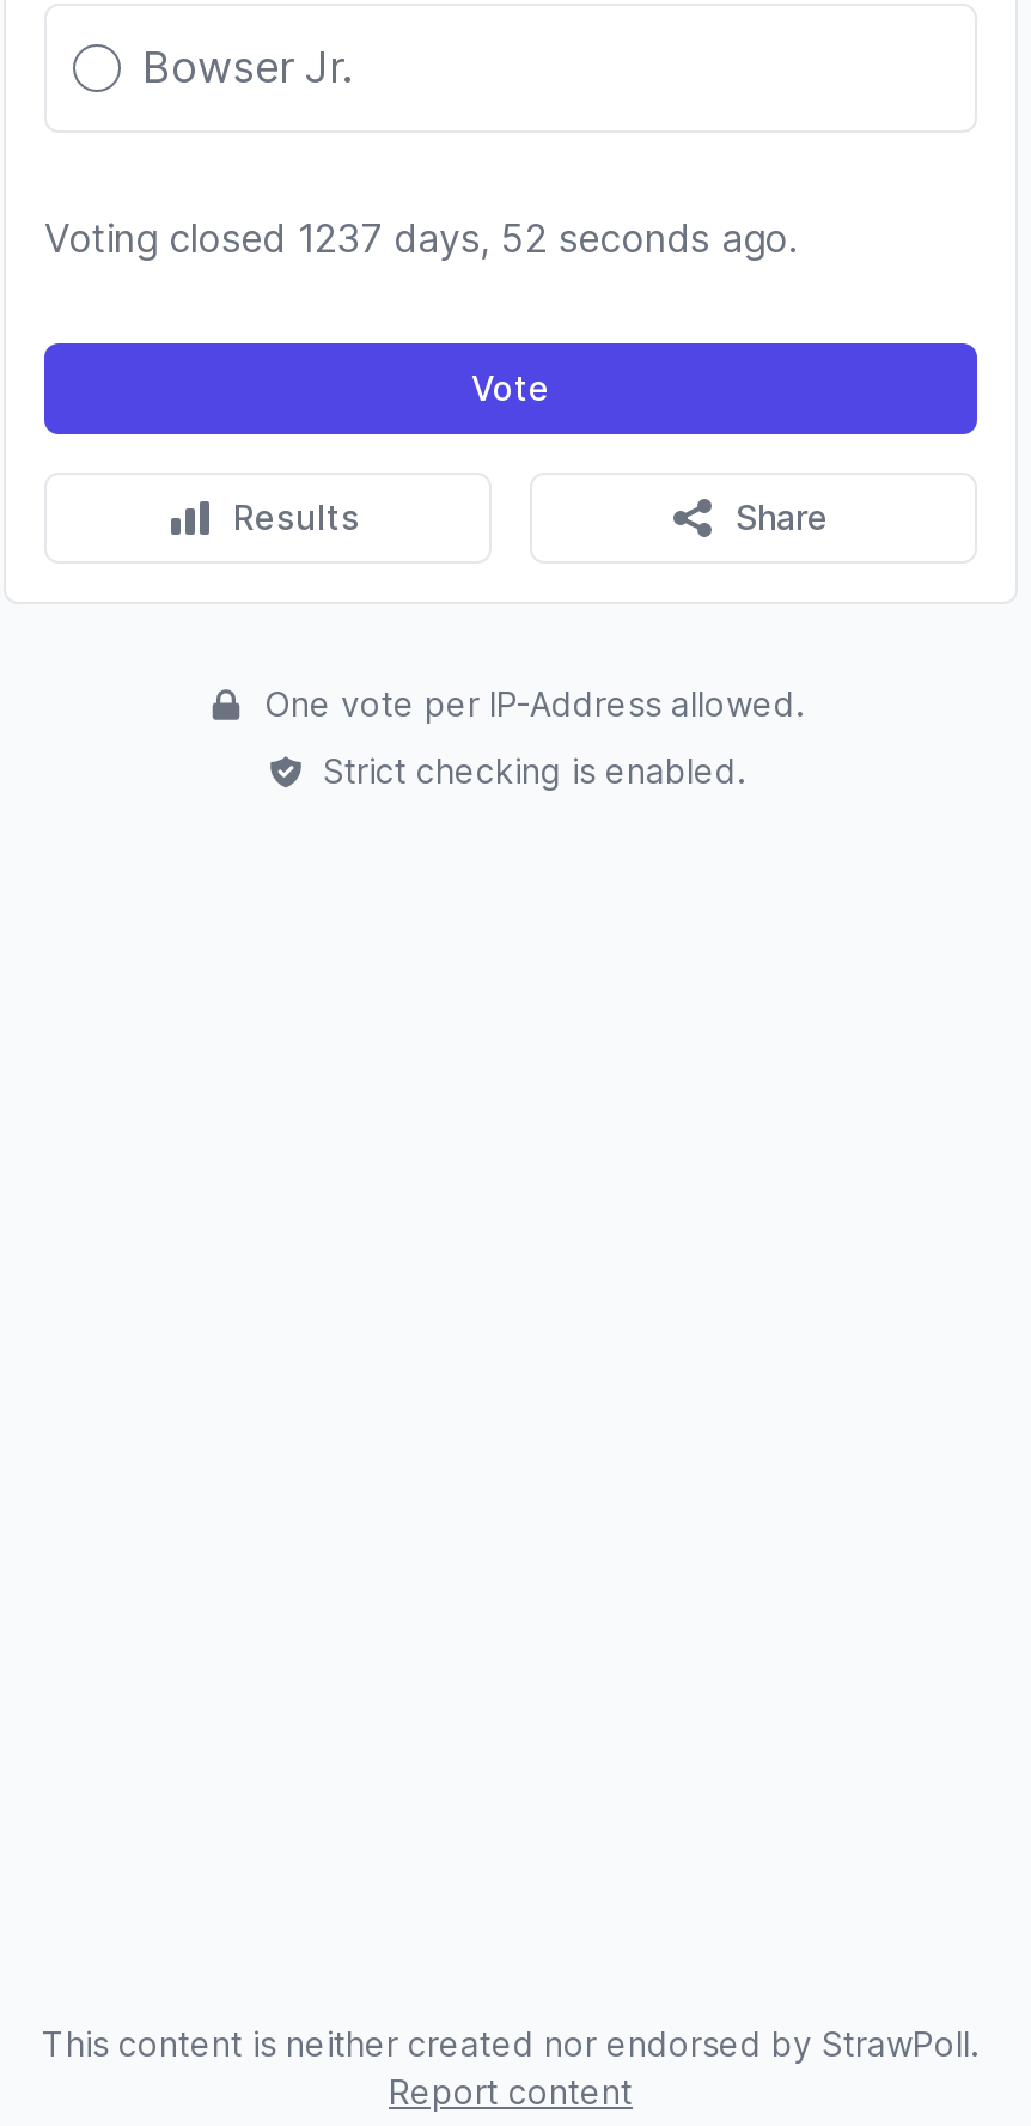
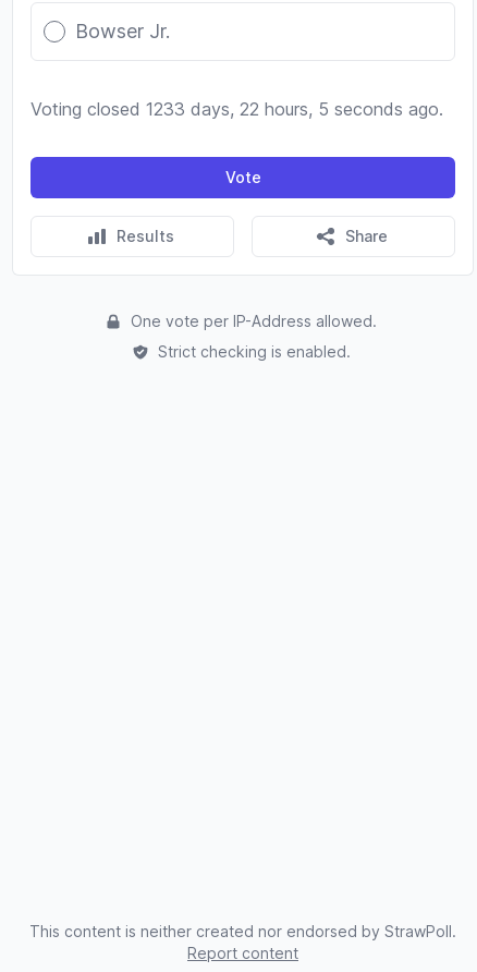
[44,214,798,262] Voting closed 1237 days, 52 seconds ago. -> [30,98,443,120] Voting closed 1233 days, 22 hours, 5 seconds ago.

